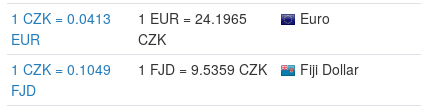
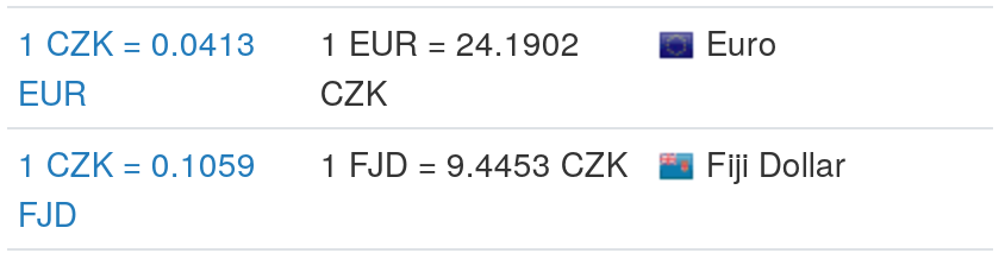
[11,7,247,27] 1 CZK = 0.0413 1 EUR = 24.1965 -> [18,17,580,64] 1 CZK = 0.0413 1 EUR = 24.1902
[11,58,111,78] 1 CZK = 0.1049 -> [18,138,256,185] 1 CZK = 0.1059
[138,58,267,78] 1 FJD = 9.5359 CZK -> [320,138,627,185] 1 FJD = 9.4453 CZK

